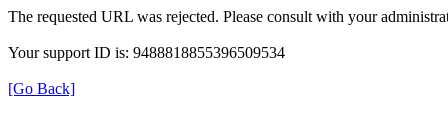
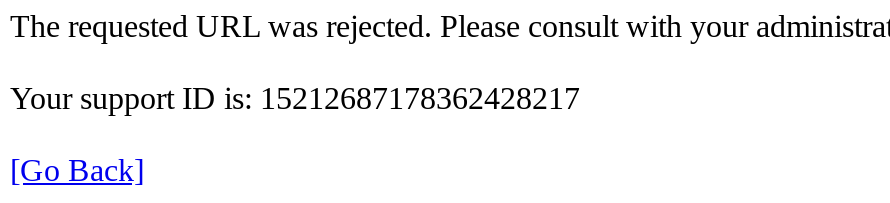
[8,44,285,61] Your support ID is: 9488818855396509534 -> [10,81,580,115] Your support ID is: 15212687178362428217

